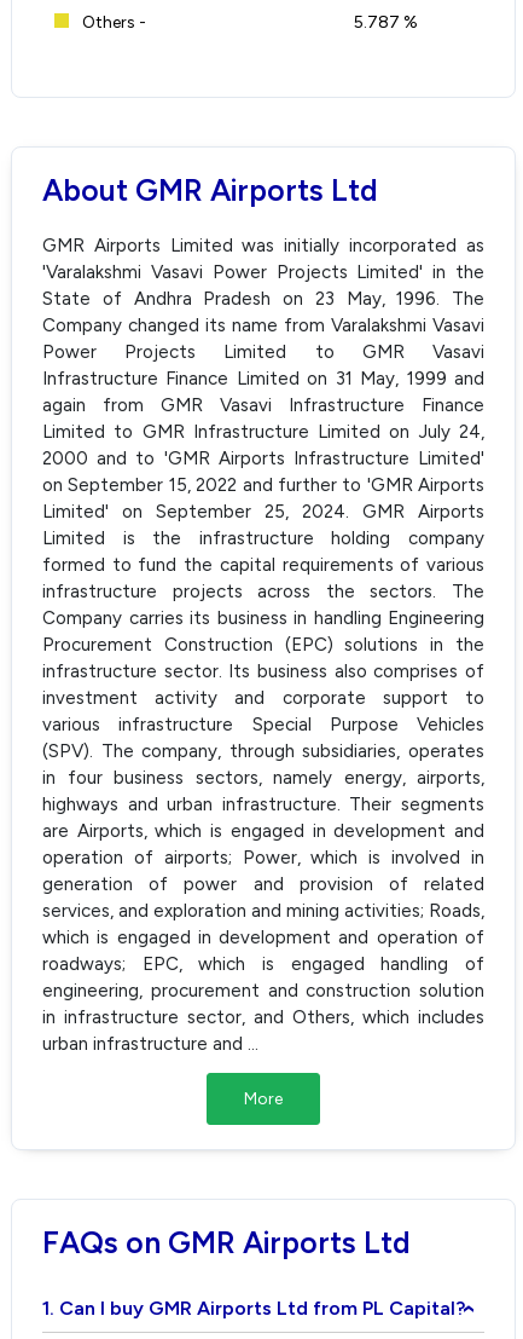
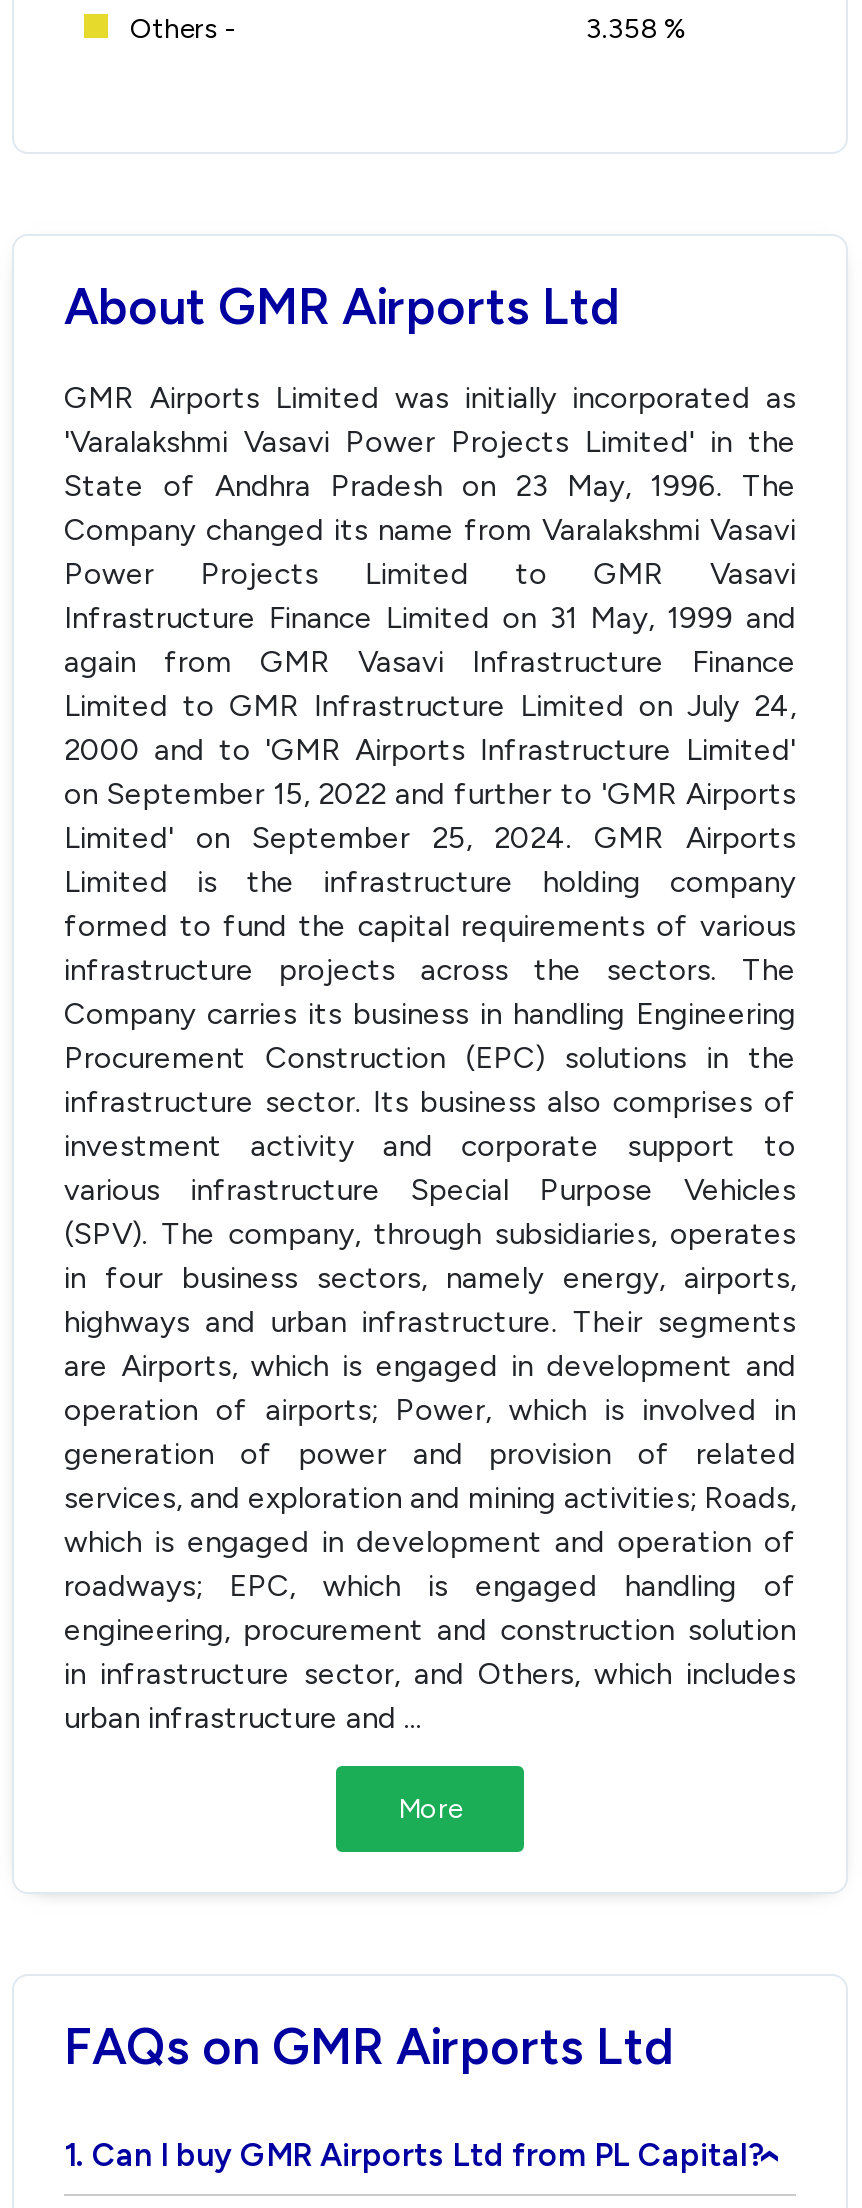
[354,12,418,33] 5.787 % -> [586,12,688,46] 3.358 %

